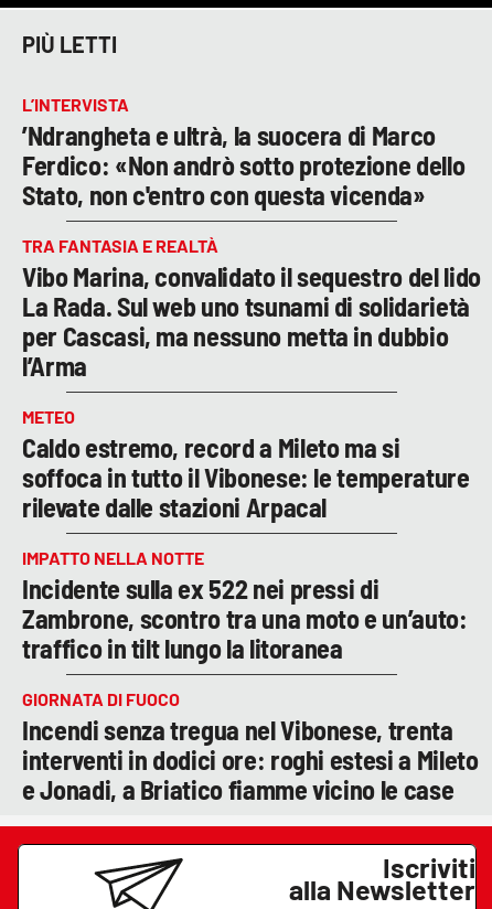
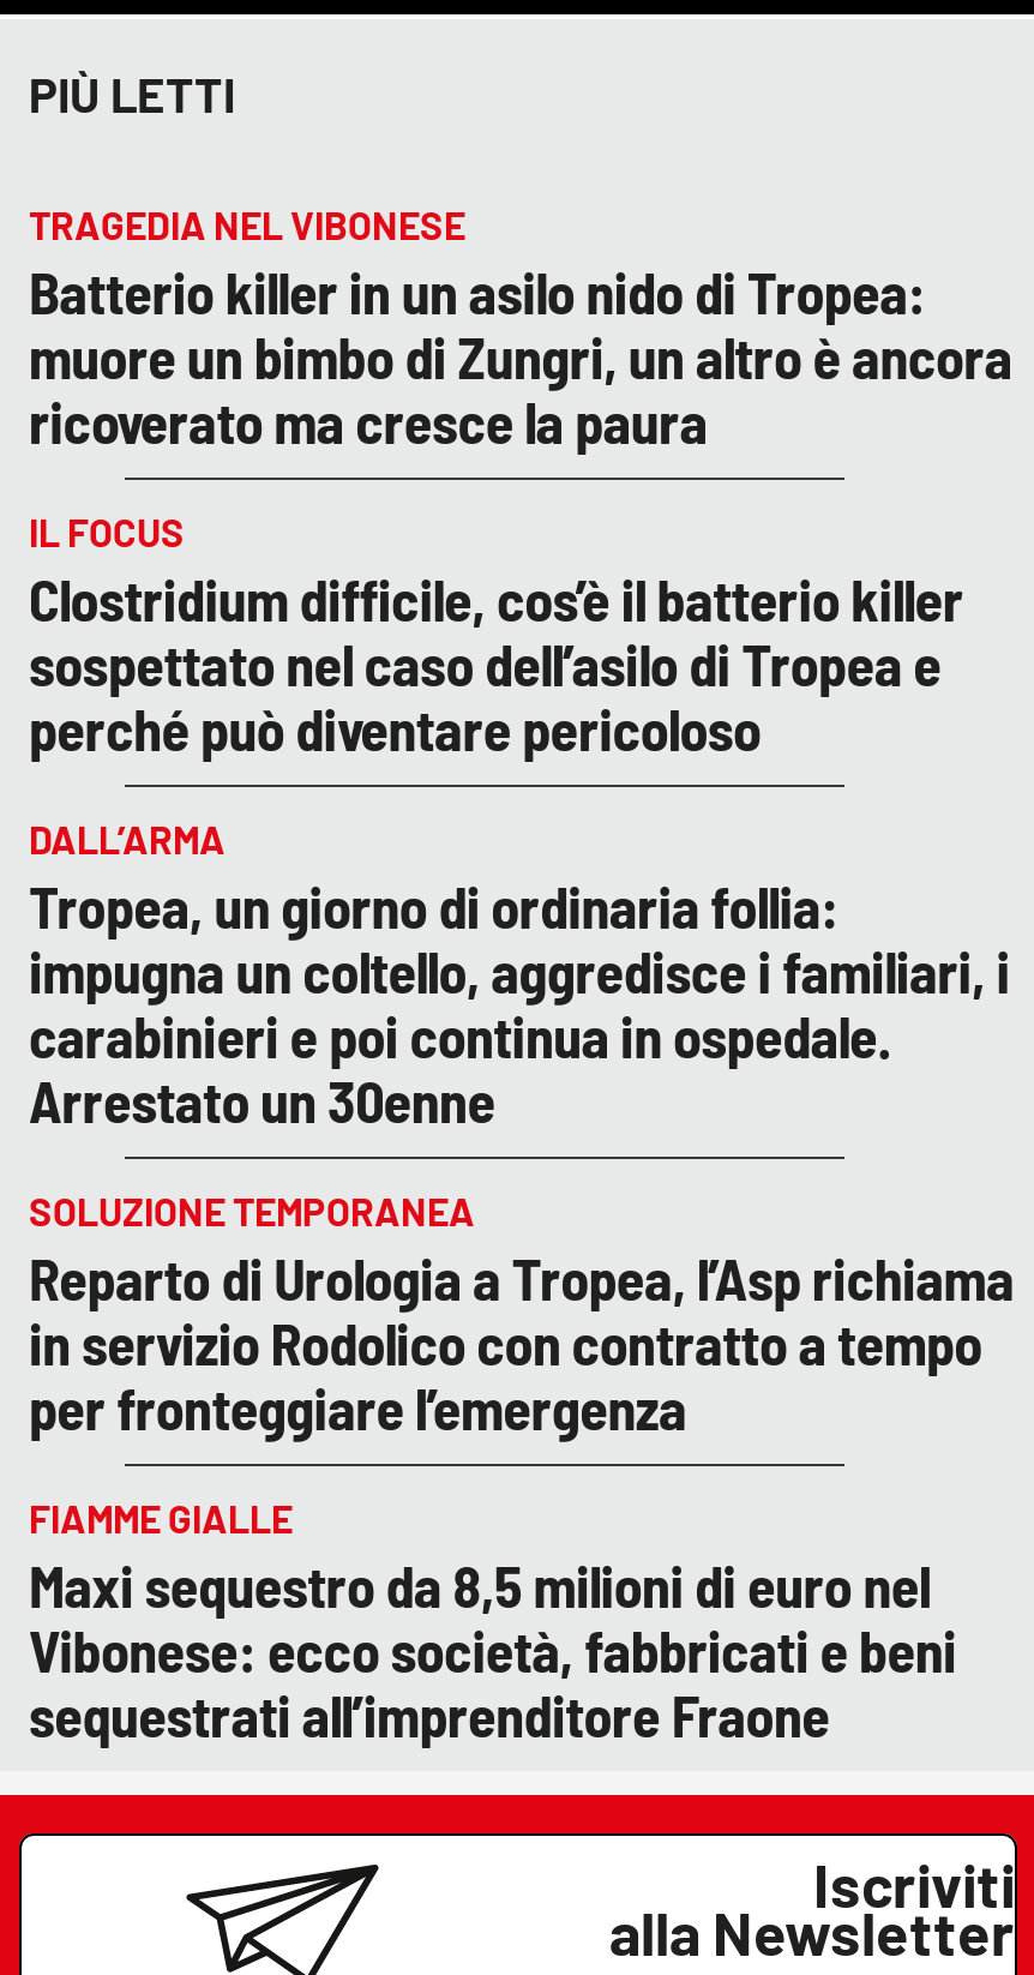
[22,94,465,211] L’INTERVISTA | ’Ndrangheta e ultrà, la suocera di Marco | Ferdico: «Non andrò sotto protezione dello | Stato, non c'entro con questa vicenda» -> [29,201,1012,456] TRAGEDIA NEL VIBONESE | Batterio killer in un asilo nido di Tropea: | muore un bimbo di Zungri, un altro è ancora | ricoverato ma cresce la paura
[22,235,481,382] TRA FANTASIA E REALTÀ | Vibo Marina, convalidato il sequestro del lido | La Rada. Sul web uno tsunami di solidarietà | per Cascasi, ma nessuno metta in dubbio | l’Arma -> [29,509,963,763] IL FOCUS | Clostridium difficile, cos’è il batterio killer | sospettato nel caso dell’asilo di Tropea e | perché può diventare pericoloso
[22,406,469,523] METEO | Caldo estremo, record a Mileto ma si | soffoca in tutto il Vibonese: le temperature | rilevate dalle stazioni Arpacal -> [29,816,1010,1135] DALL’ARMA | Tropea, un giorno di ordinaria follia: | impugna un coltello, aggredisce i familiari, i | carabinieri e poi continua in ospedale. | Arrestato un 30enne
[22,547,467,664] IMPATTO NELLA NOTTE | Incidente sulla ex 522 nei pressi di | Zambrone, scontro tra una moto e un’auto: | traffico in tilt lungo la litoranea -> [29,1188,1014,1442] SOLUZIONE TEMPORANEA | Reparto di Urologia a Tropea, l’Asp richiama | in servizio Rodolico con contratto a tempo | per fronteggiare l’emergenza
[22,688,478,805] GIORNATA DI FUOCO | Incendi senza tregua nel Vibonese, trenta | interventi in dodici ore: roghi estesi a Mileto | e Jonadi, a Briatico fiamme vicino le case -> [29,1495,957,1749] FIAMME GIALLE | Maxi sequestro da 8,5 milioni di euro nel | Vibonese: ecco società, fabbricati e beni | sequestrati all’imprenditore Fraone

